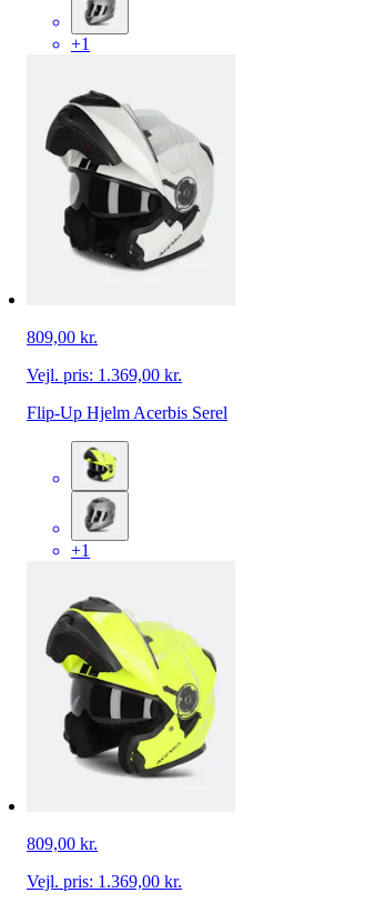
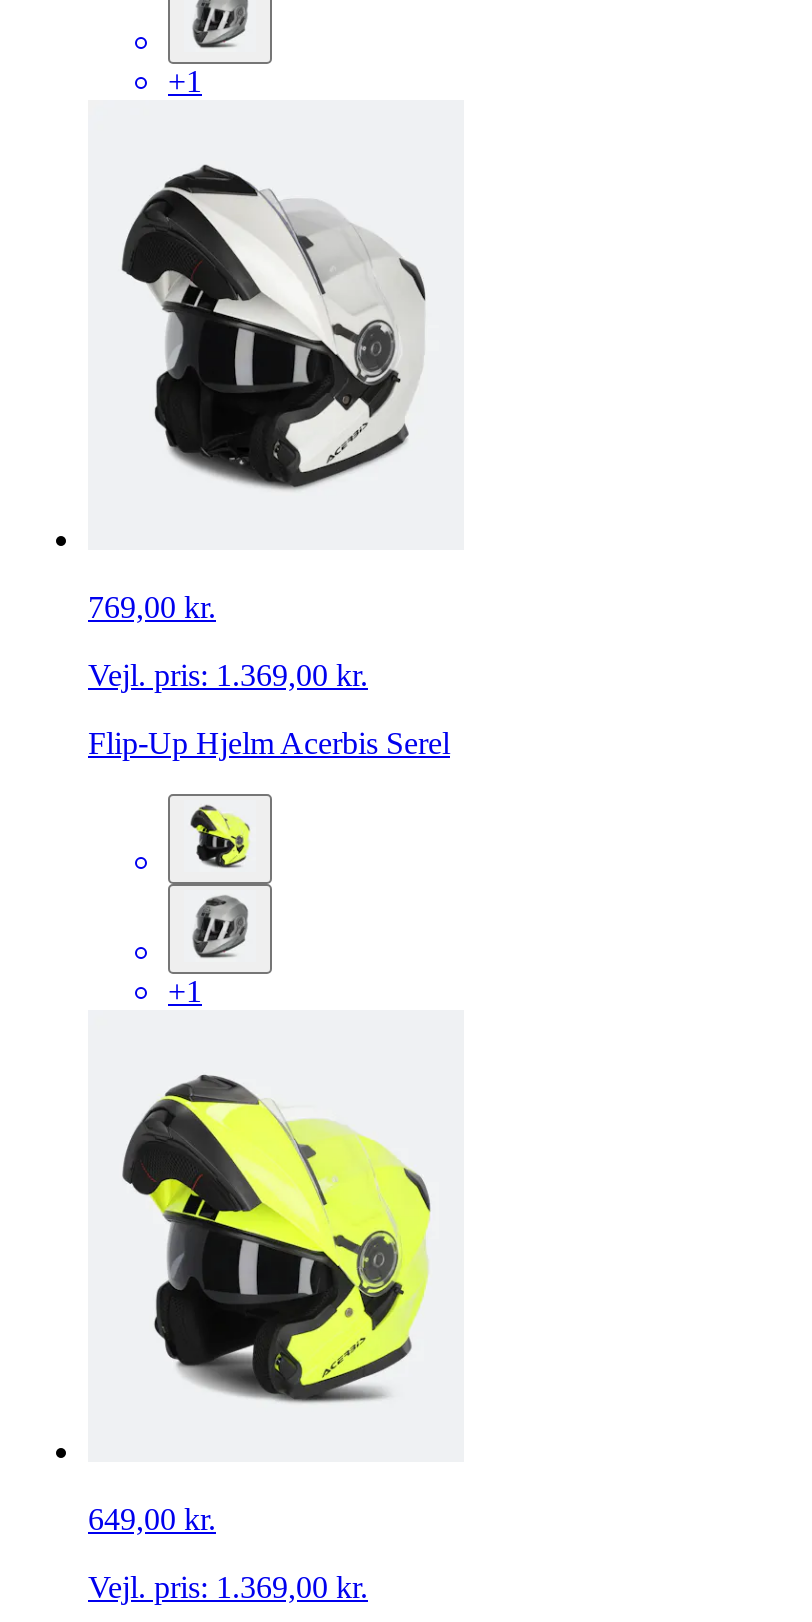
[27,328,98,347] 809,00 kr. -> [88,591,216,625] 769,00 kr.
[27,834,98,853] 809,00 kr. -> [88,1502,216,1536] 649,00 kr.

